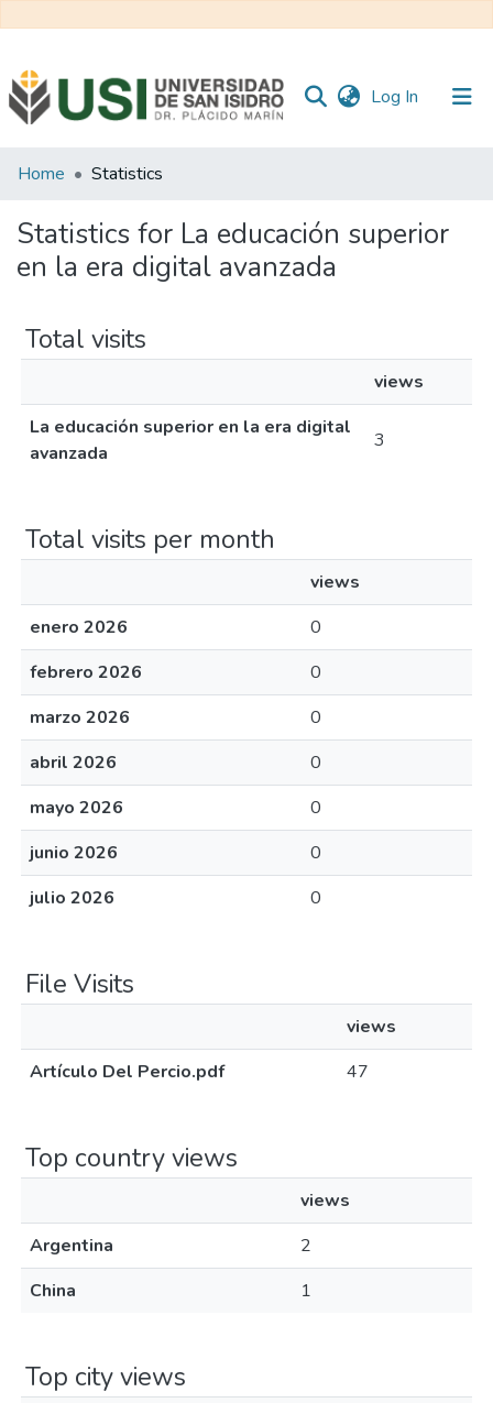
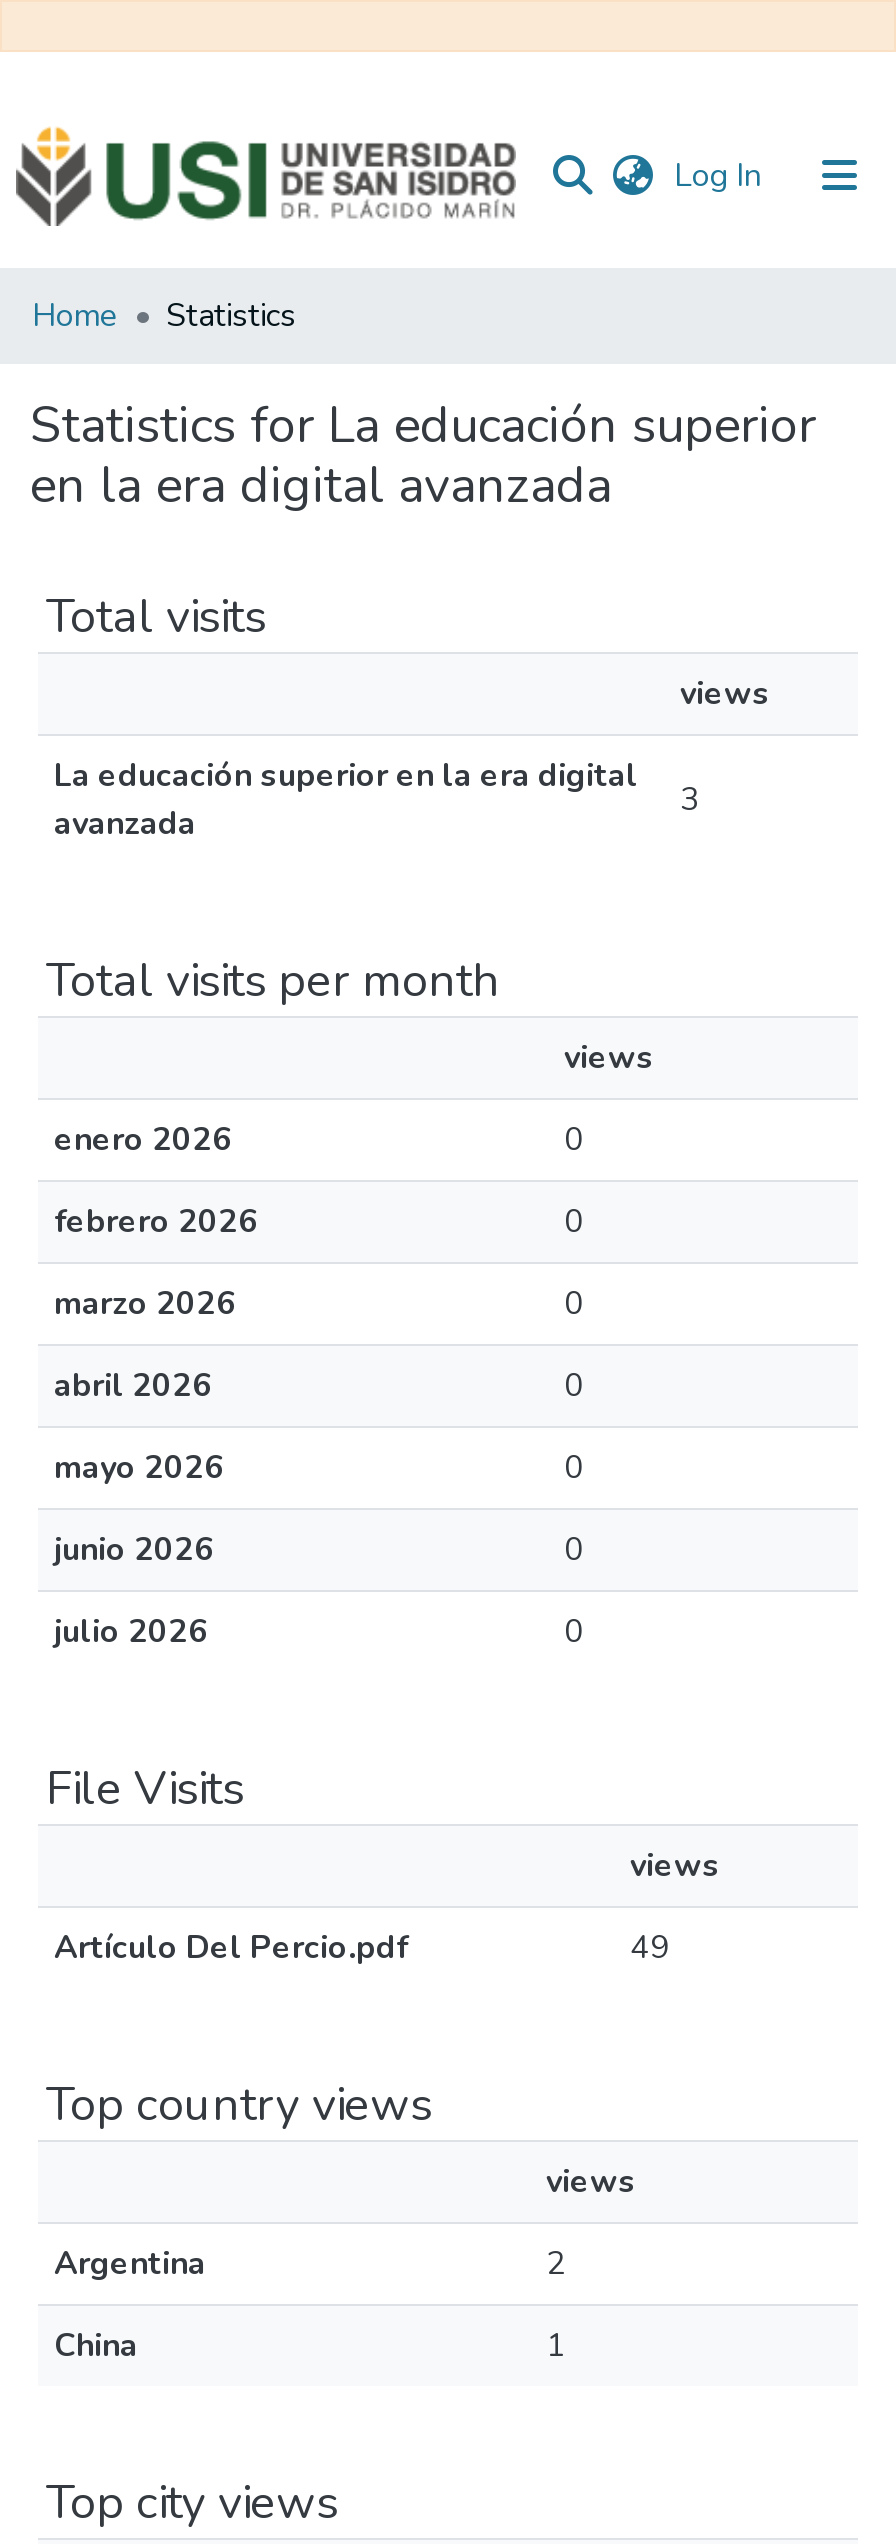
[347,1060,369,1084] 47 -> [630,1926,670,1970] 49

